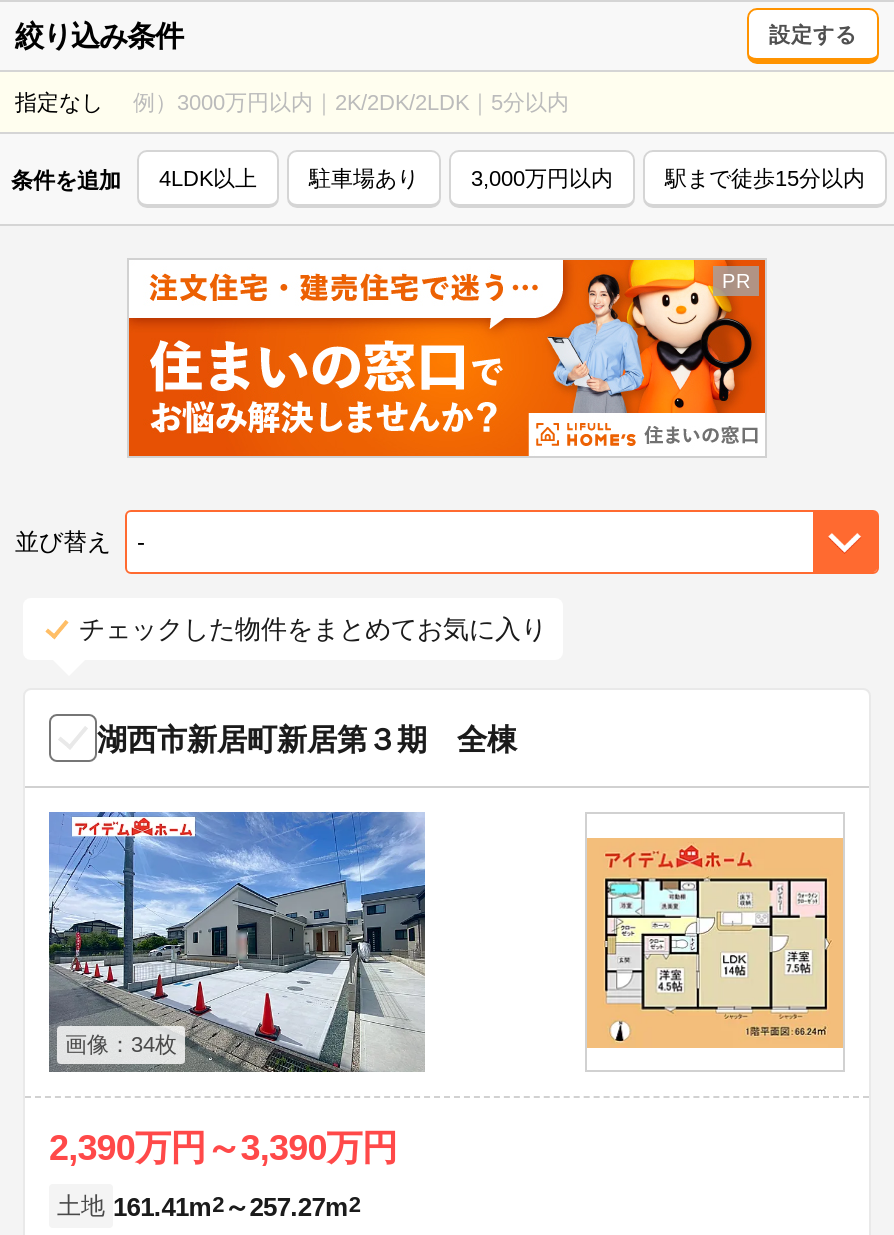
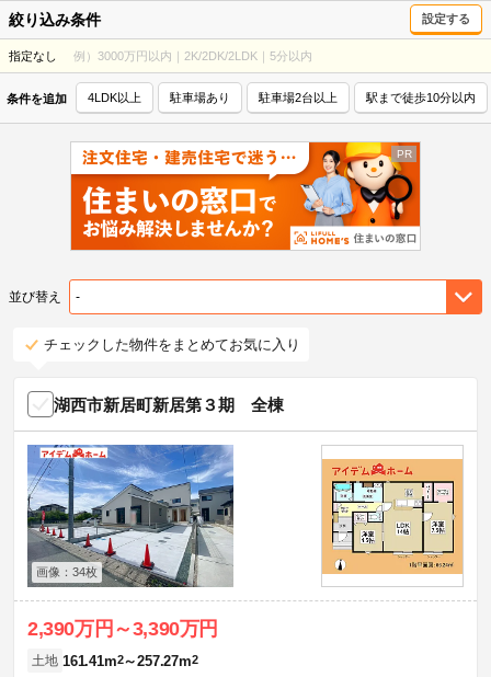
[471,167,865,191] 3,000万円以内 | 駅まで徒歩15分以内 -> [259,91,476,104] 駐車場2台以上 | 駅まで徒歩10分以内

